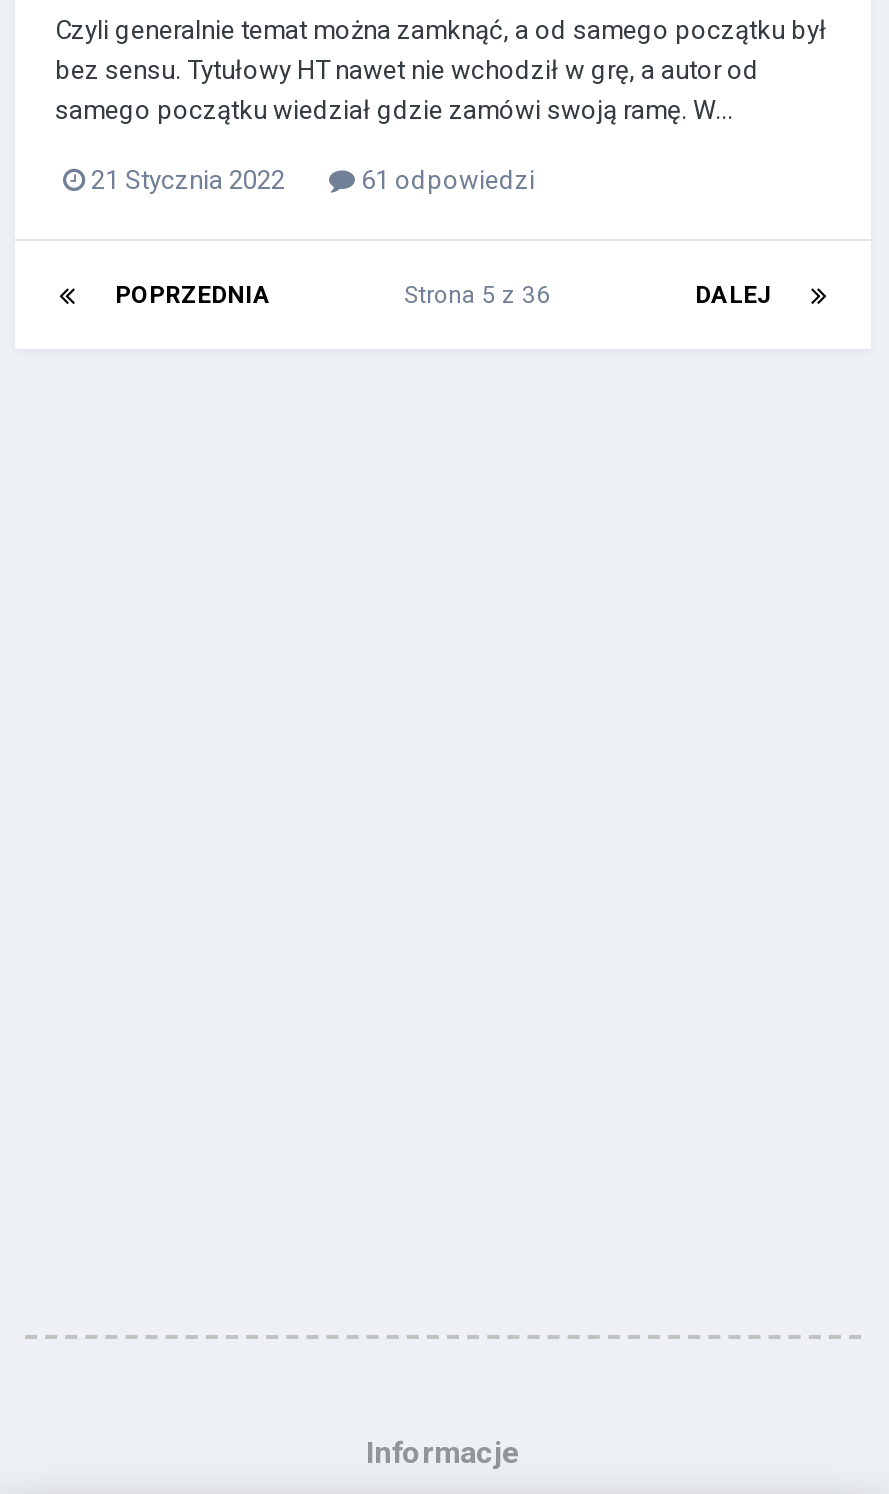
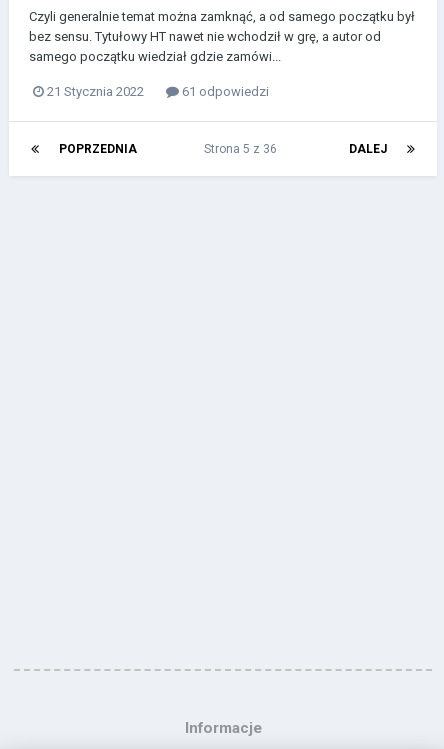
[55,95,733,125] samego początku wiedział gdzie zamówi swoją ramę. W... -> [29,49,281,64] samego początku wiedział gdzie zamówi...

